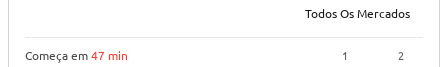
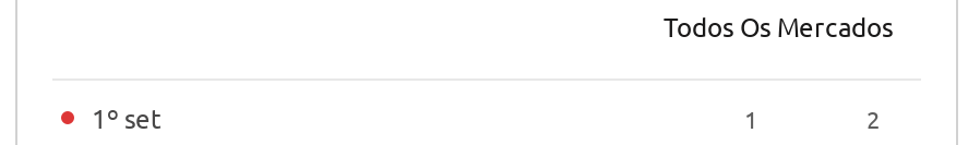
[25,47,128,63] Começa em 47 min -> [92,101,162,136] 1º set

